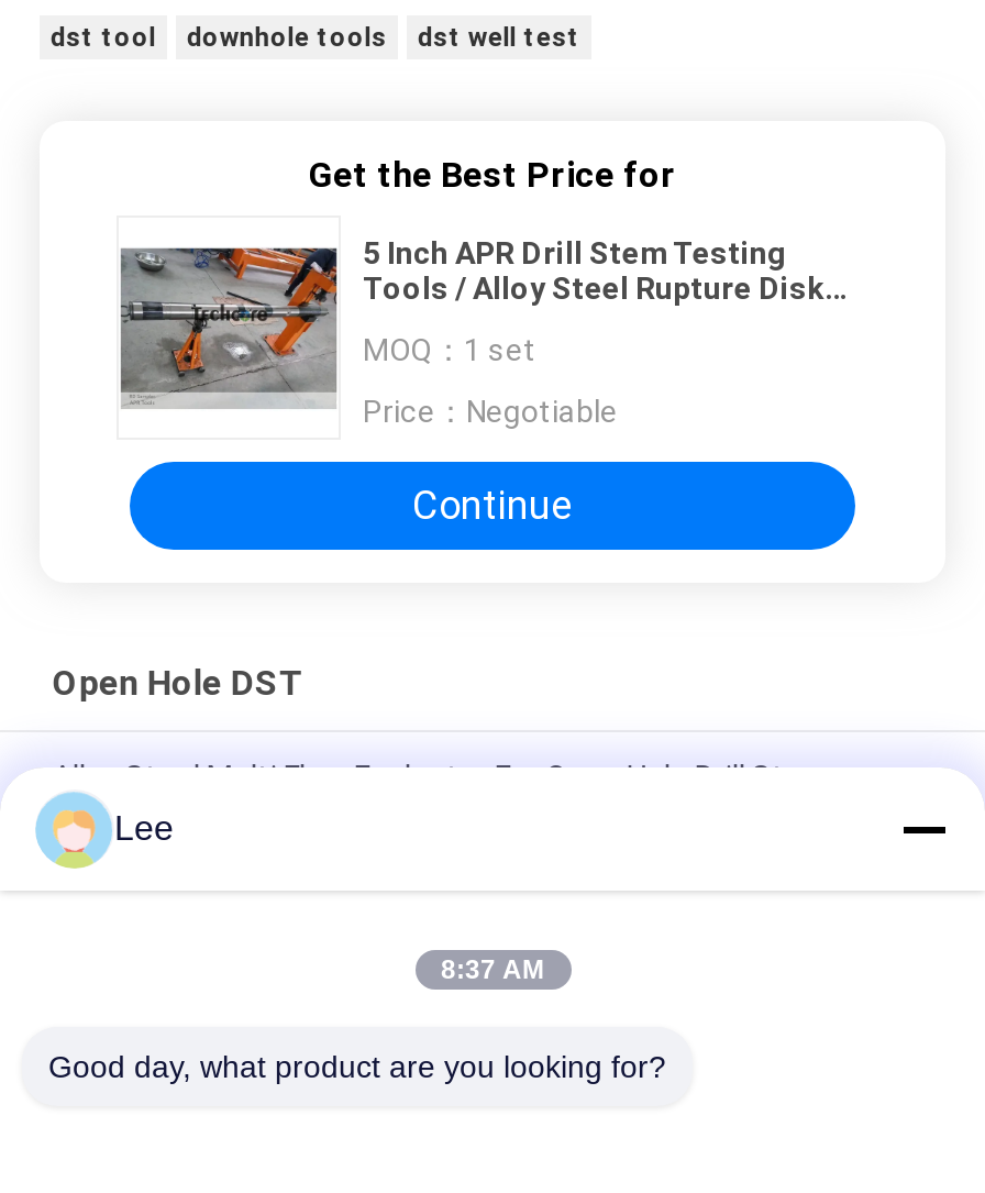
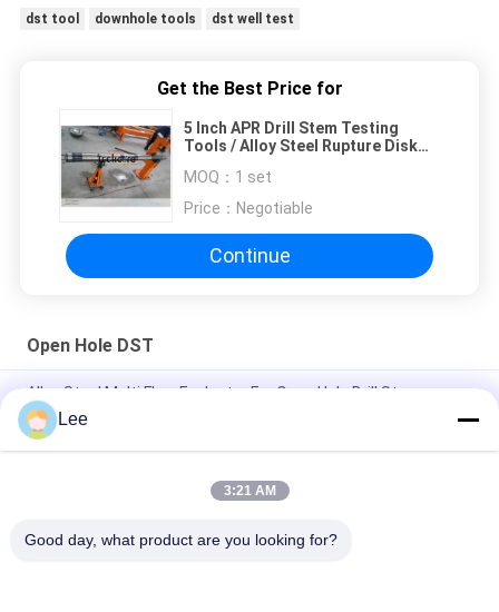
[441,954,544,985] 8:37 AM -> [223,483,276,499] 3:21 AM

